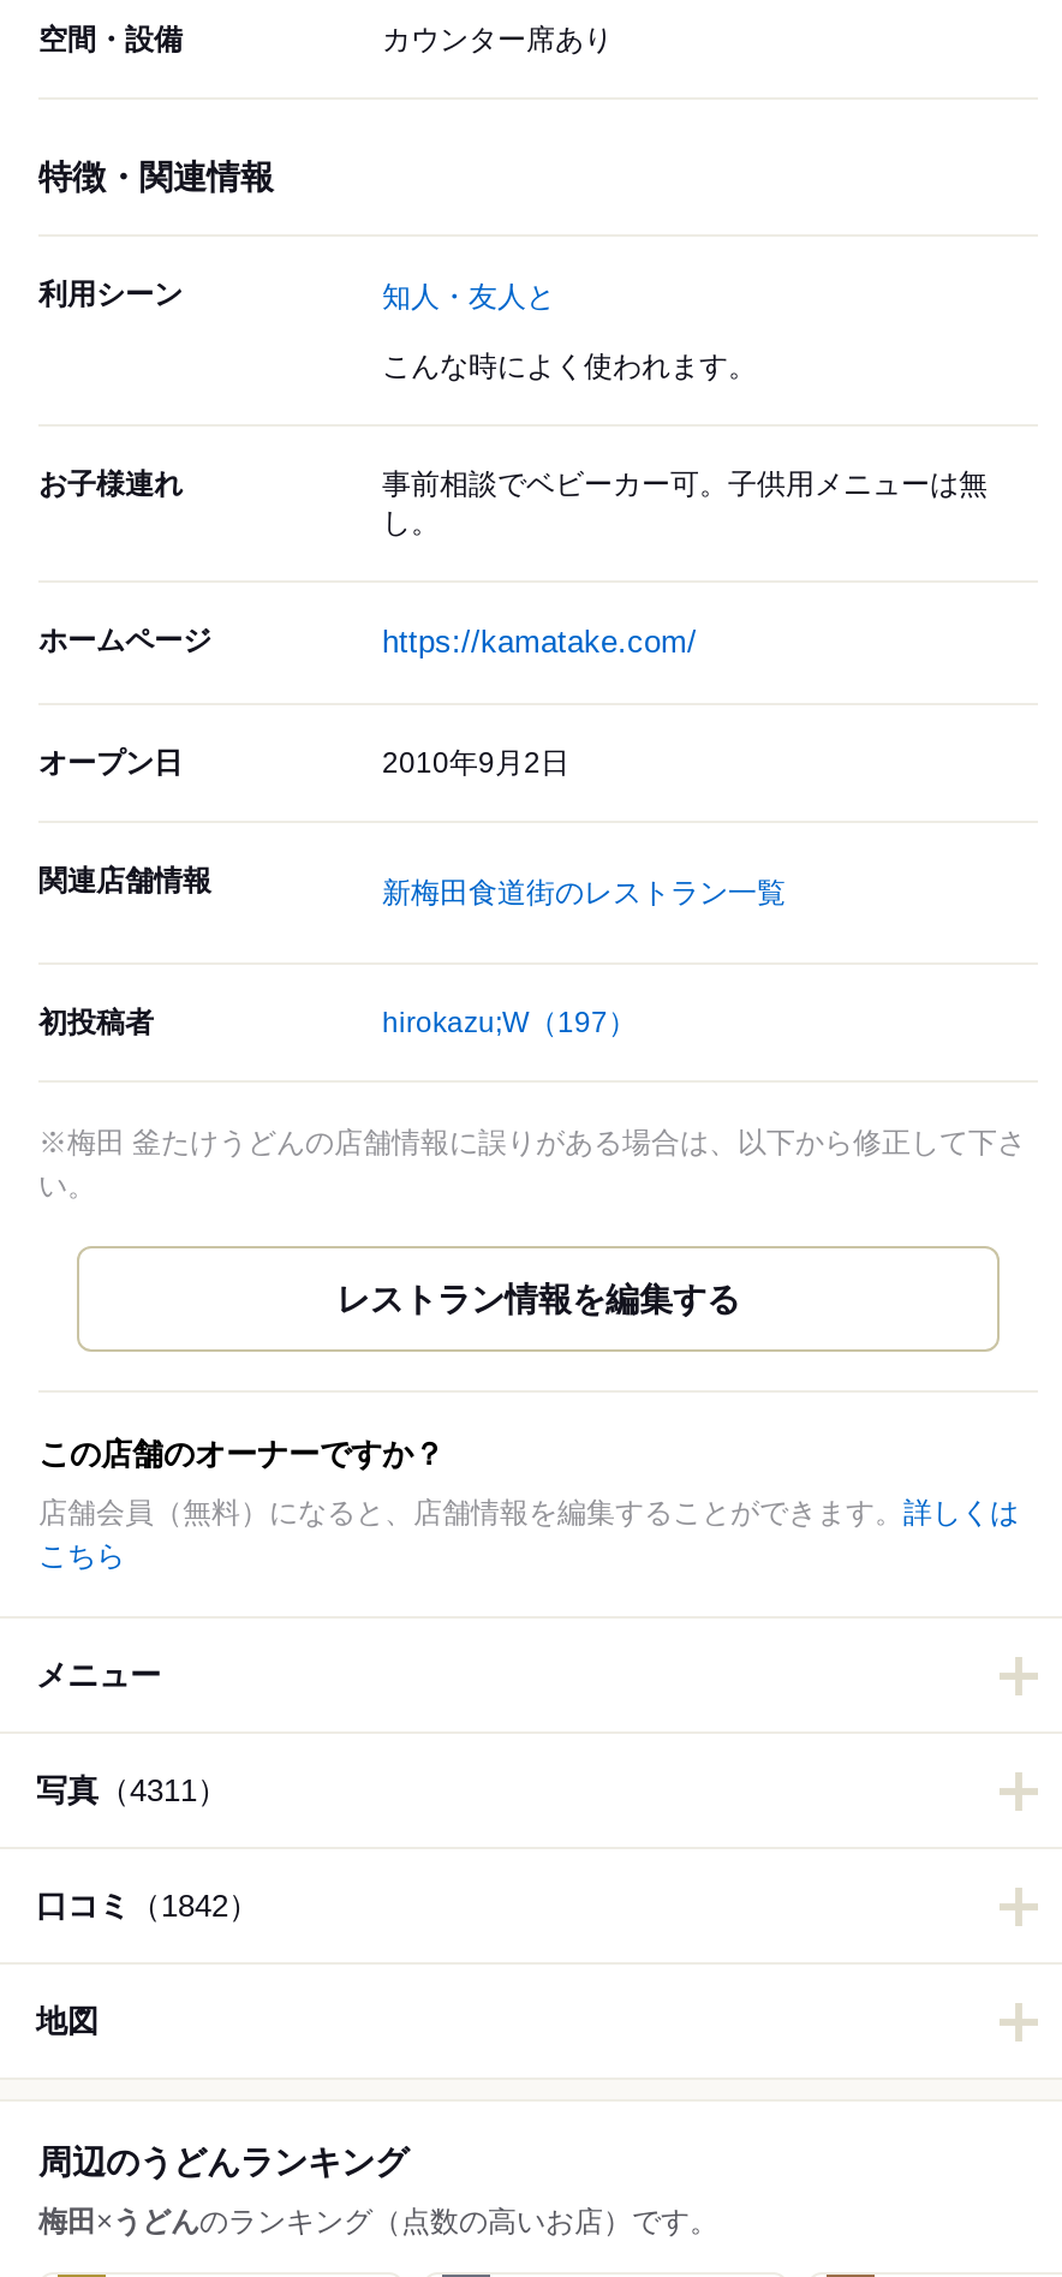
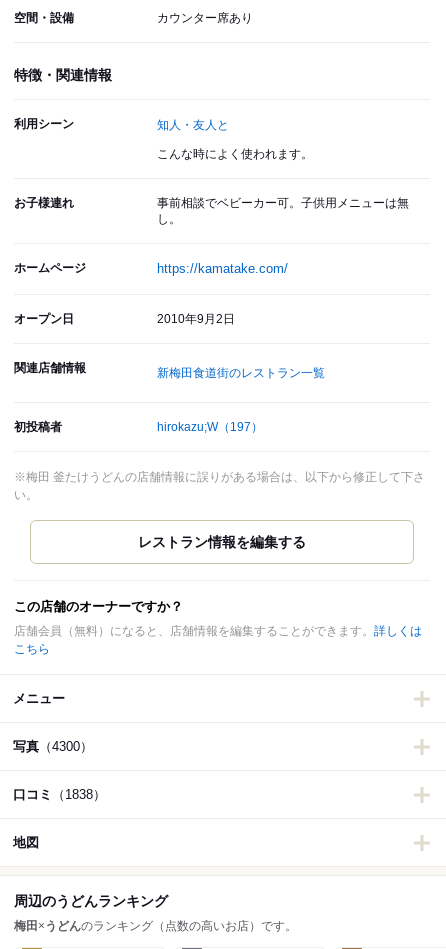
[36,1773,228,1809] 写真（4311） -> [13,739,93,754] 写真（4300）
[36,1888,259,1924] 口コミ（1842） -> [13,787,106,802] 口コミ（1838）

